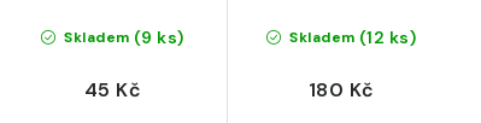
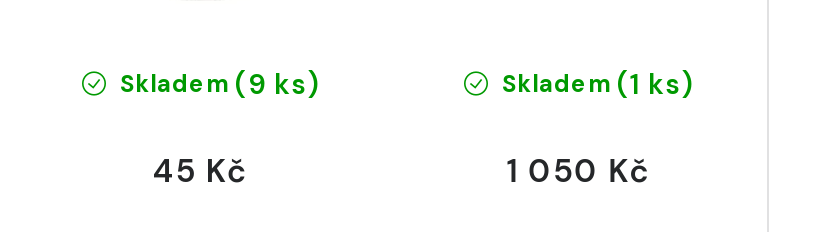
[285,27,416,49] Skladem (12 ks) -> [495,67,693,103] Skladem (1 ks)
[308,78,375,103] 180 Kč -> [507,151,651,193] 1 050 Kč

